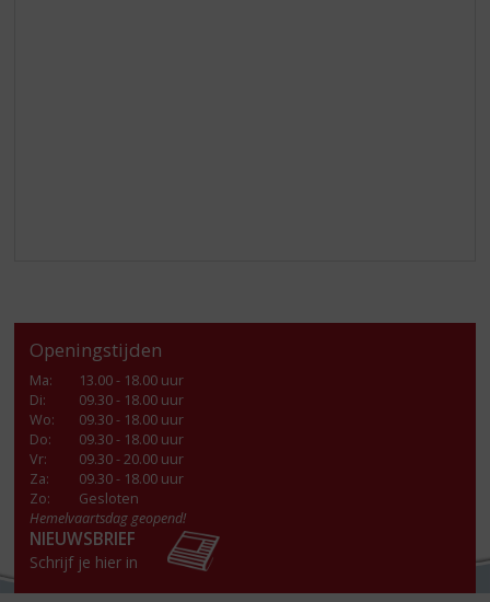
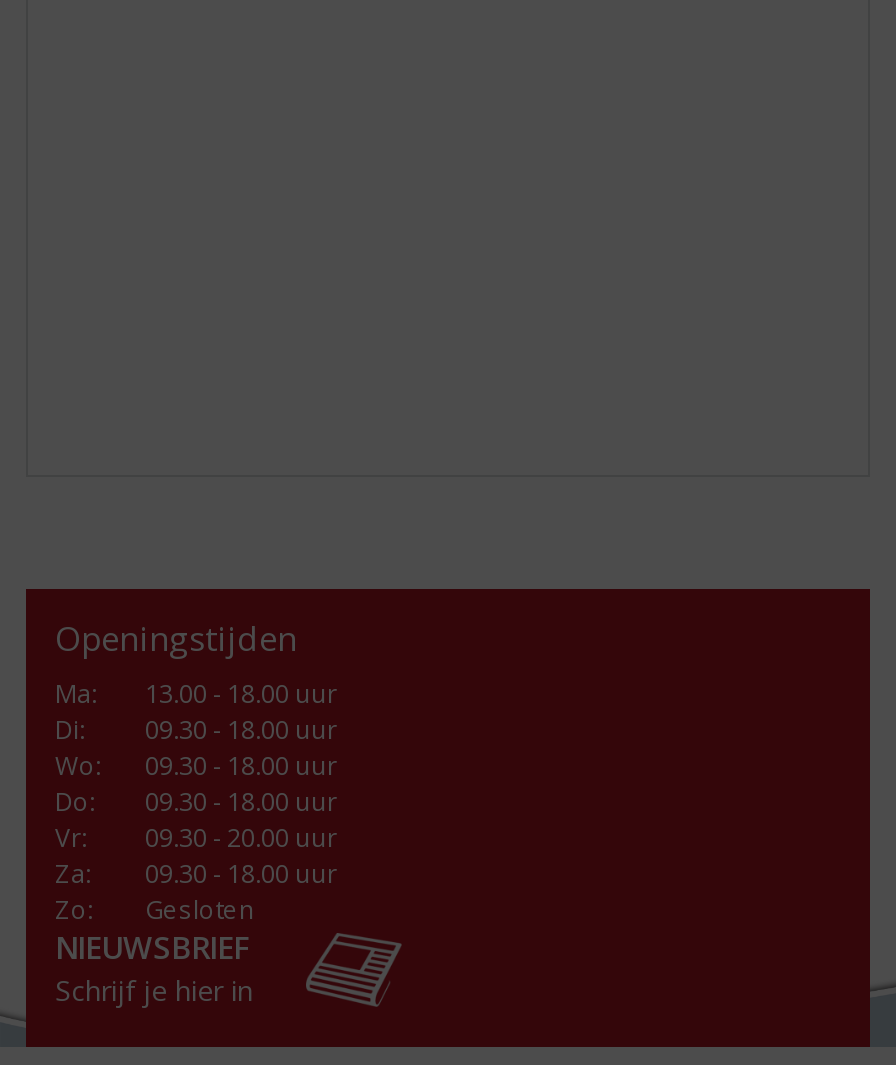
[30,509,186,527] Hemelvaartsdag geopend! -> none

